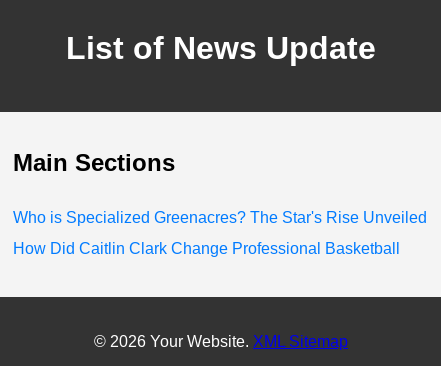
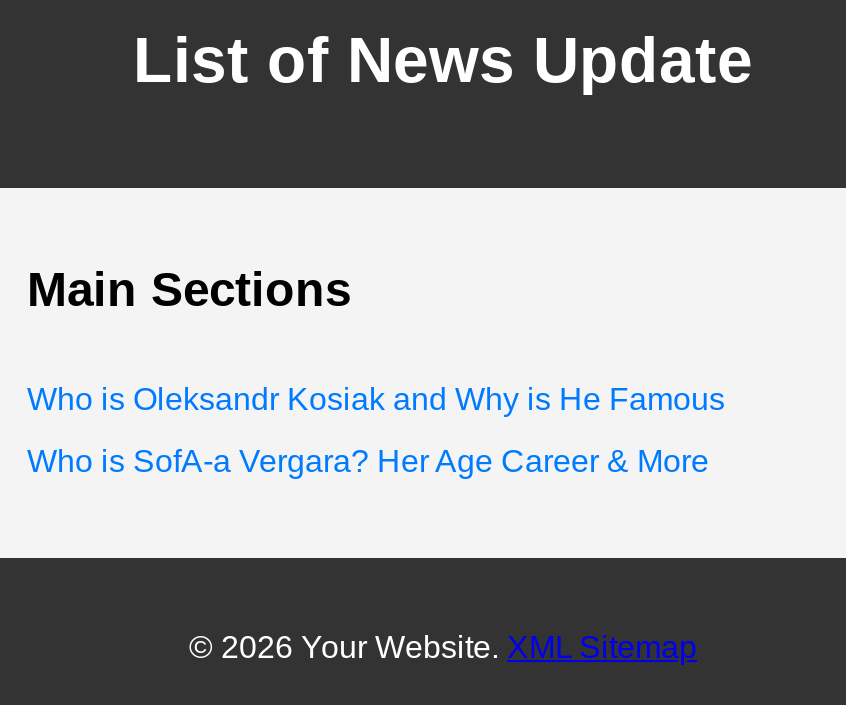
[13,209,427,226] Who is Specialized Greenacres? The Star's Rise Unveiled -> [27,382,725,416] Who is Oleksandr Kosiak and Why is He Famous
[13,240,400,257] How Did Caitlin Clark Change Professional Basketball -> [27,445,709,479] Who is SofA-a Vergara? Her Age Career & More

